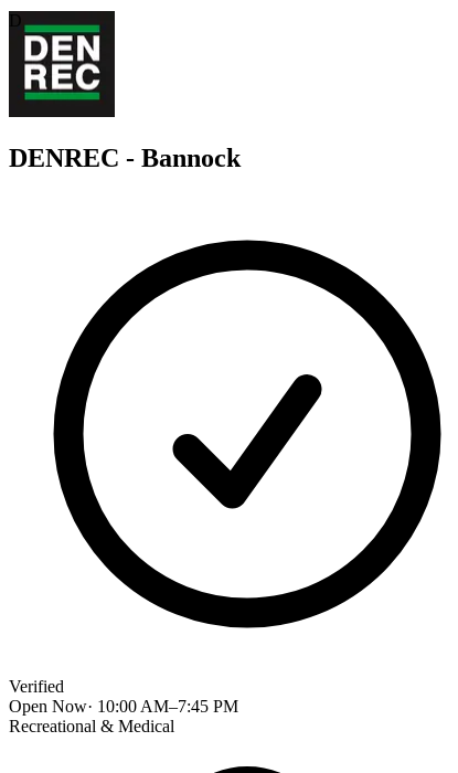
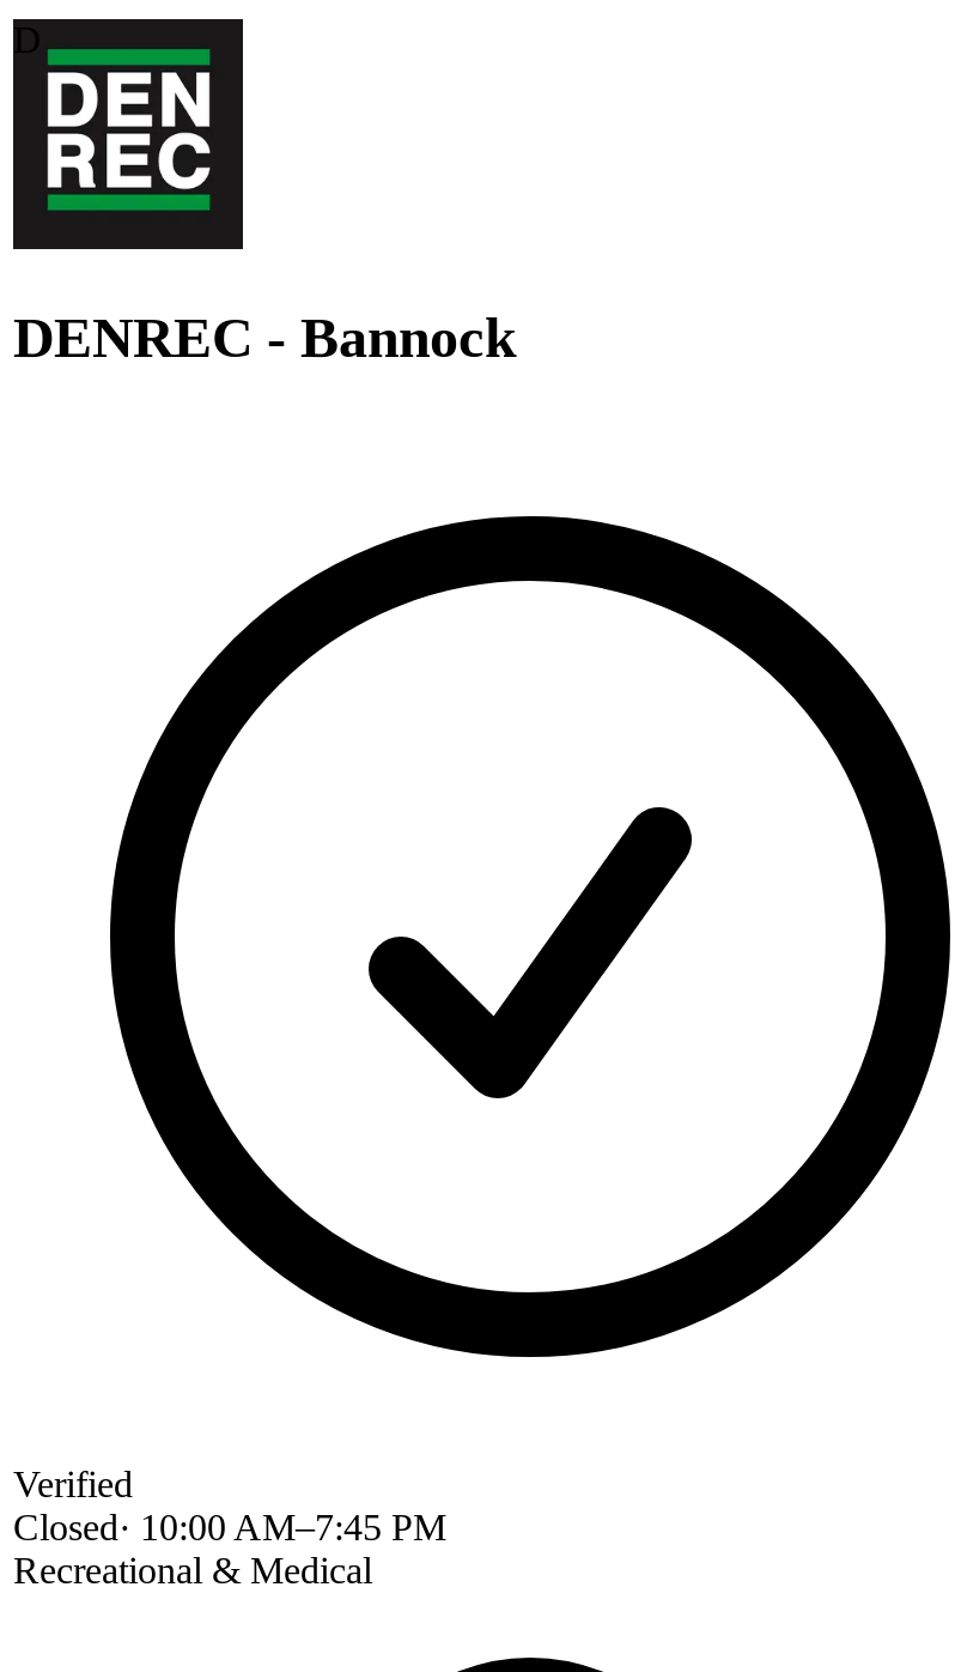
[9,697,238,715] Open Now · 10:00 AM–7:45 PM -> [13,1506,446,1547] Closed · 10:00 AM–7:45 PM

